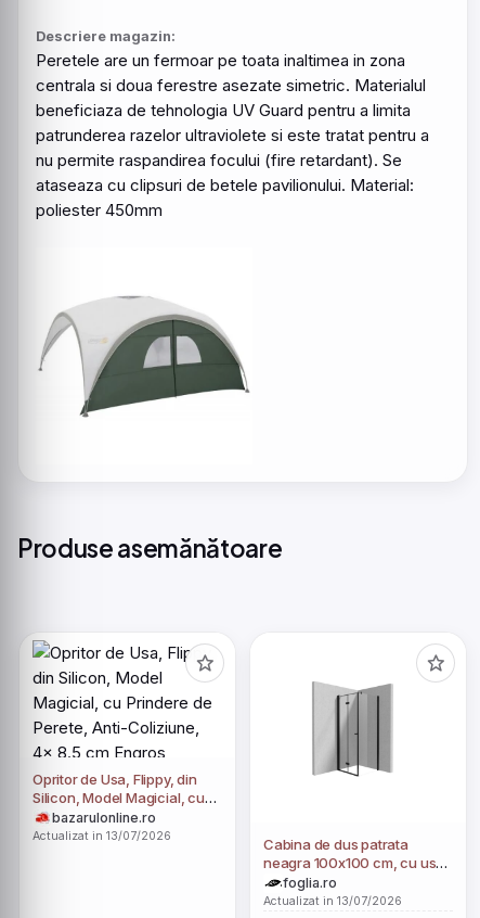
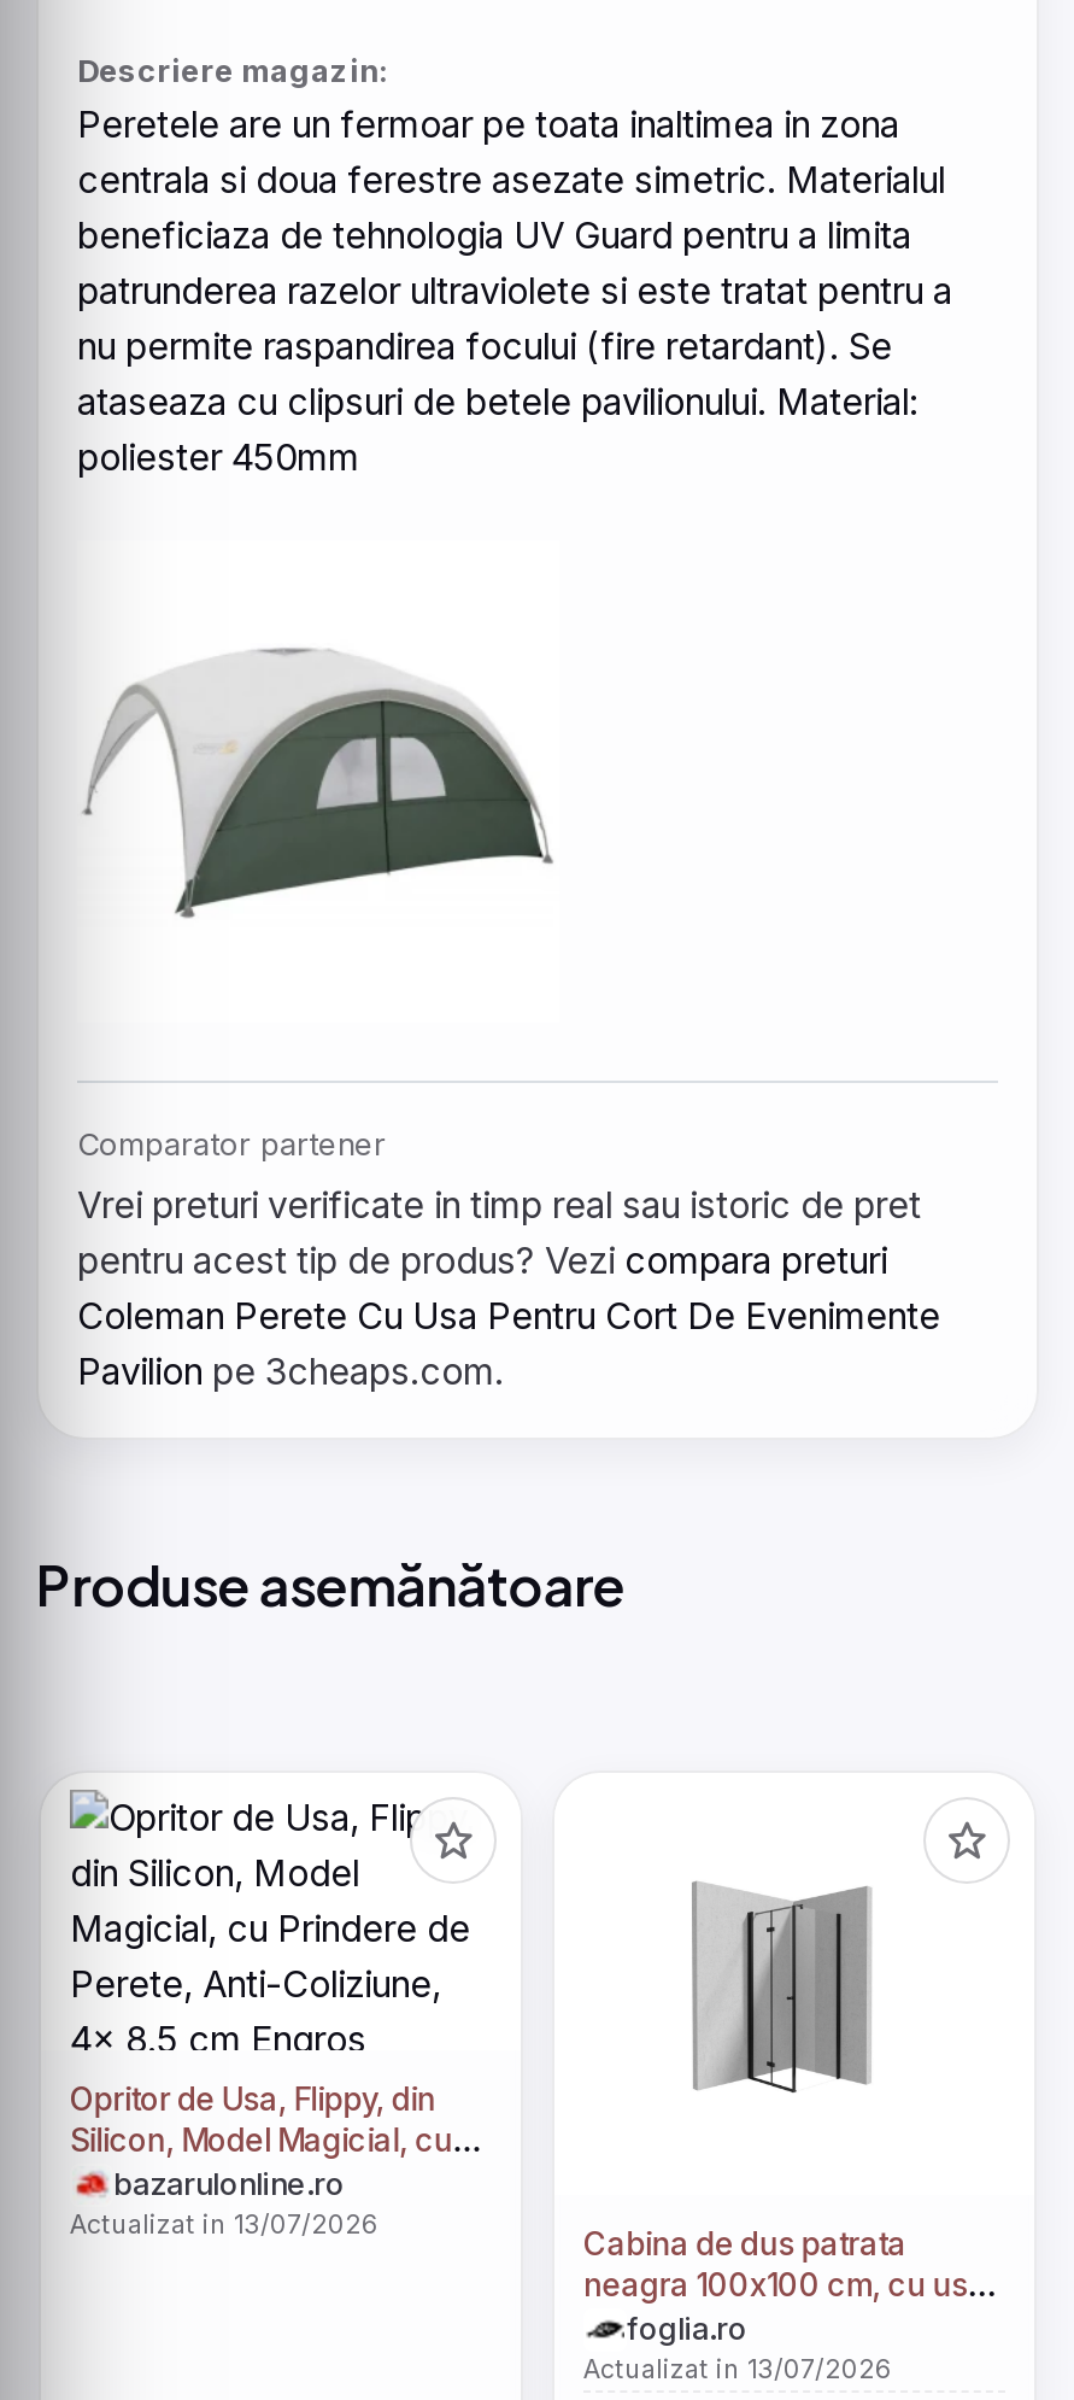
none -> [77,1126,940,1394] Comparator partener | Vrei preturi verificate in timp real sau istoric de pret | pentru acest tip de produs? Vezi compara preturi | Coleman Perete Cu Usa Pentru Cort De Evenimente | Pavilion pe 3cheaps.com.

